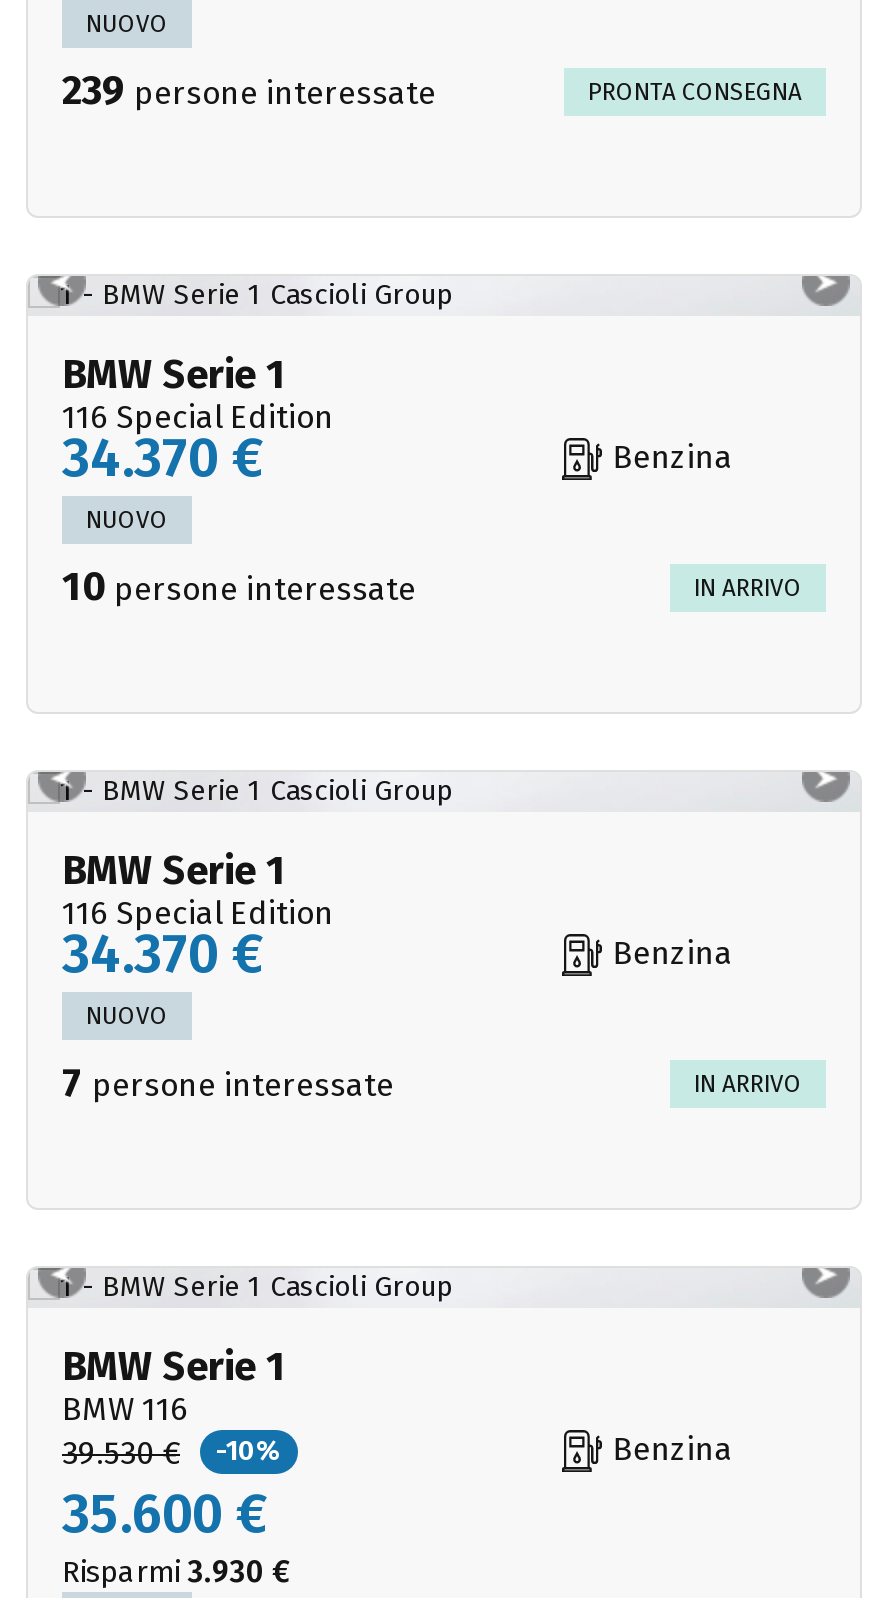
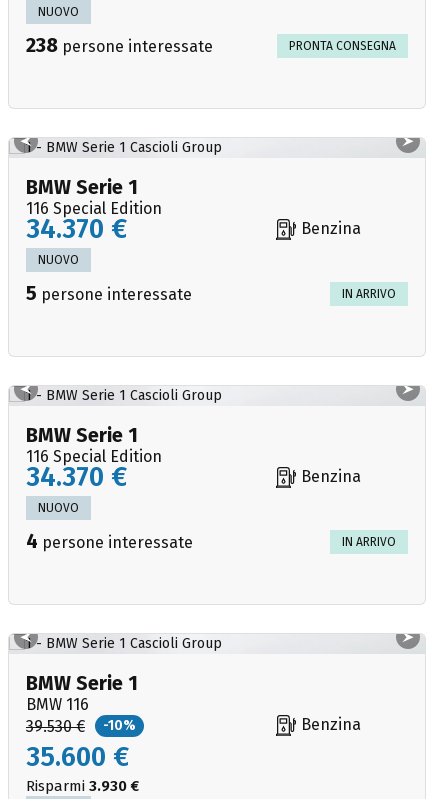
[62,66,436,114] 239 persone interessate -> [26,33,213,57] 238 persone interessate
[62,562,416,610] 10 persone interessate -> [26,281,192,305] 5 persone interessate
[62,1058,394,1106] 7 persone interessate -> [26,529,193,553] 4 persone interessate

